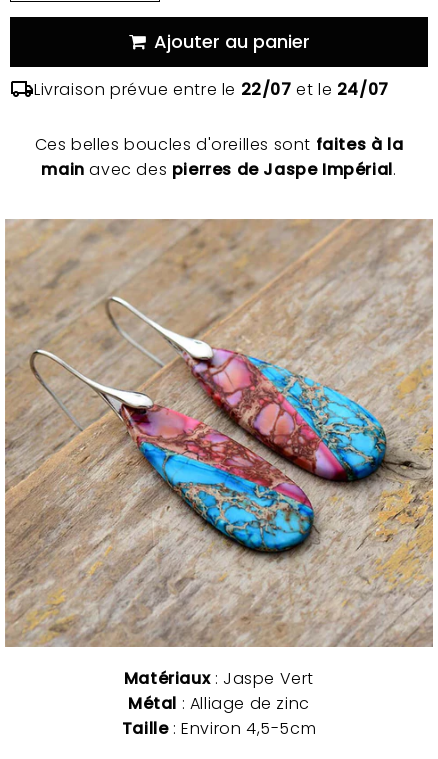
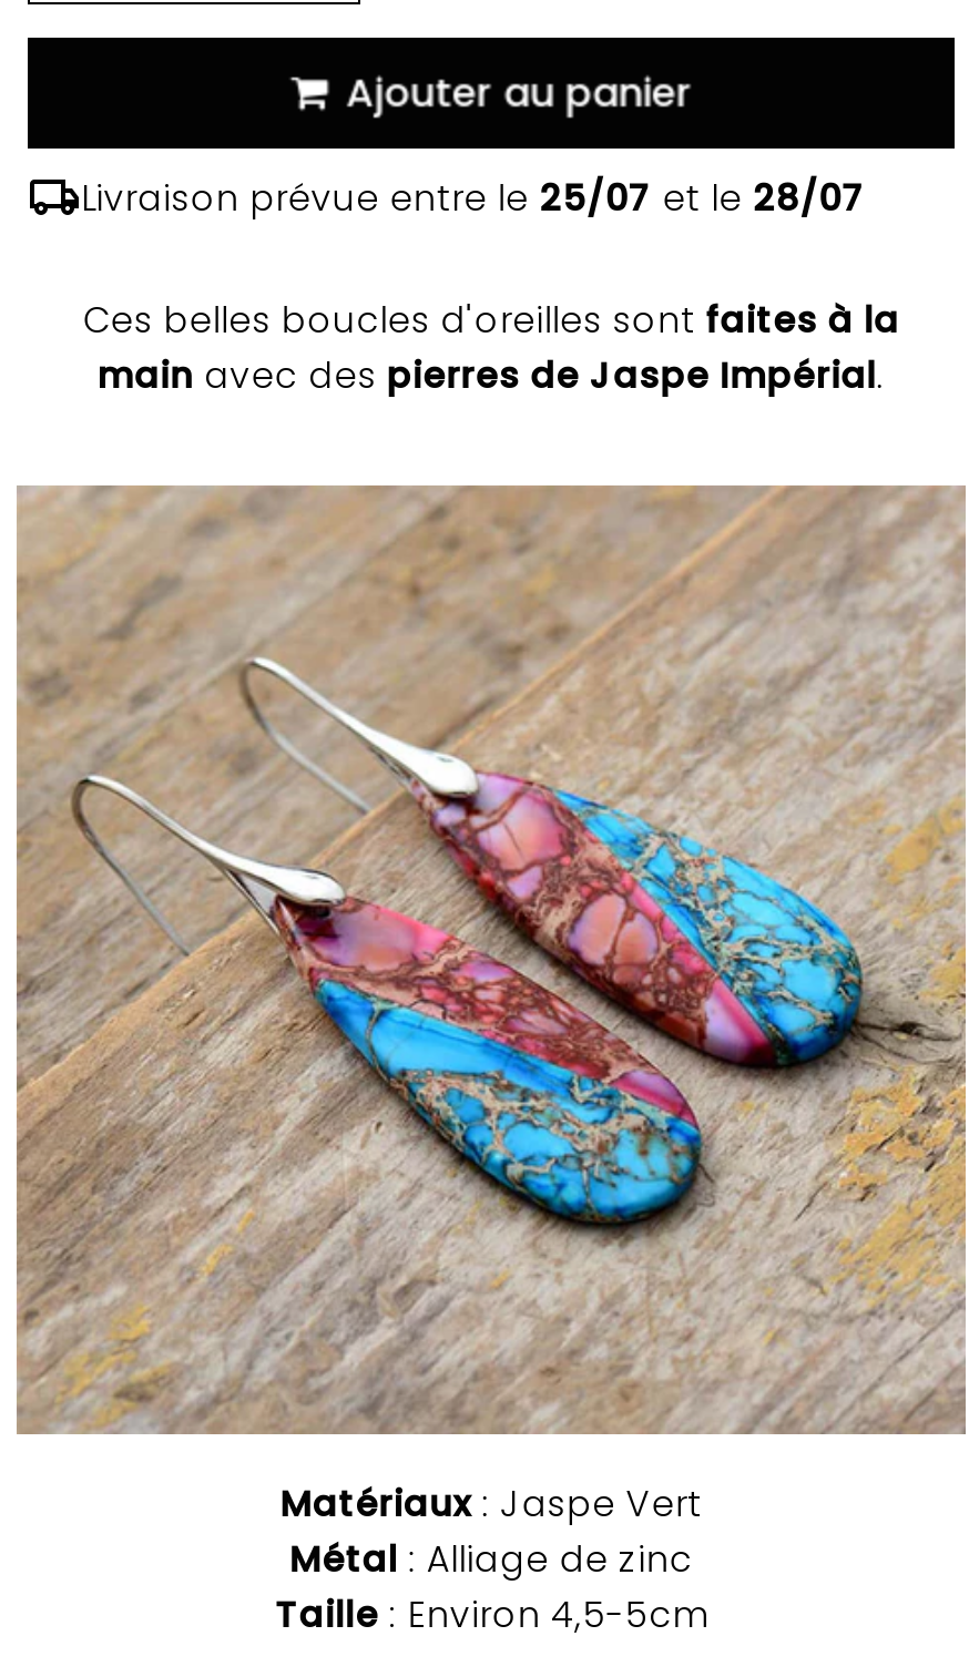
[34,78,389,101] Livraison prévue entre le 22/07 et le 24/07 -> [81,172,865,223] Livraison prévue entre le 25/07 et le 28/07

